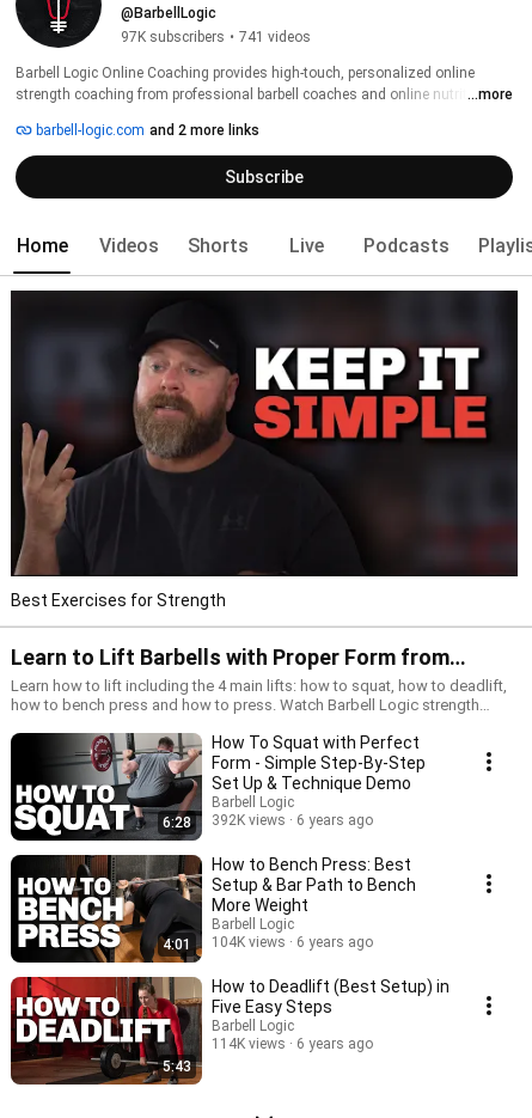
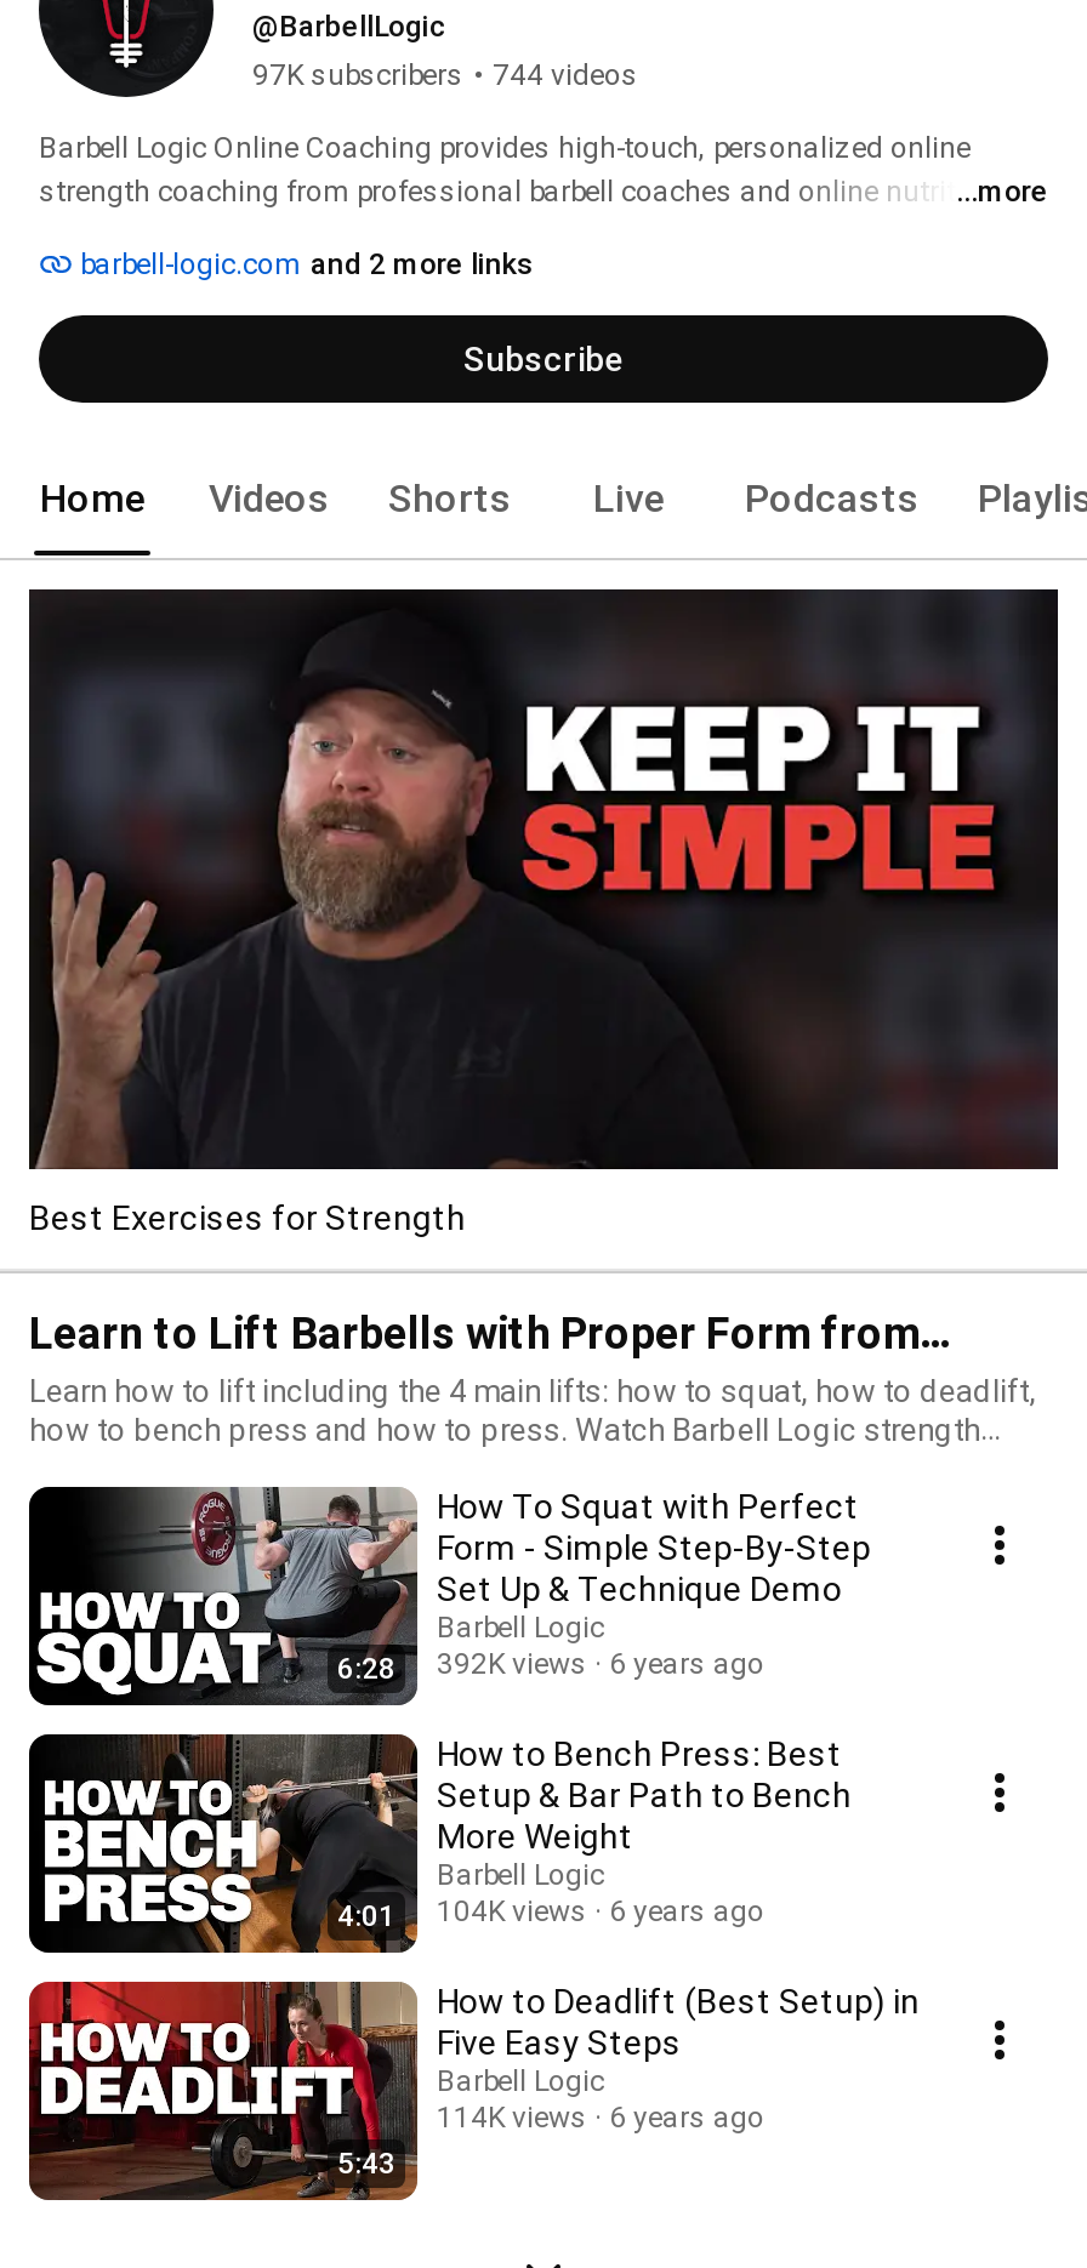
[121,29,311,45] 97K subscribers • 741 videos -> [252,58,638,92] 97K subscribers • 744 videos

